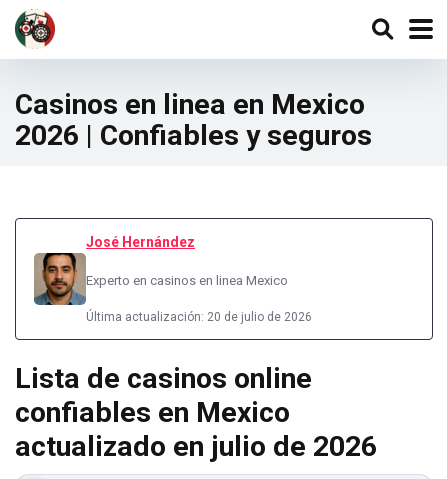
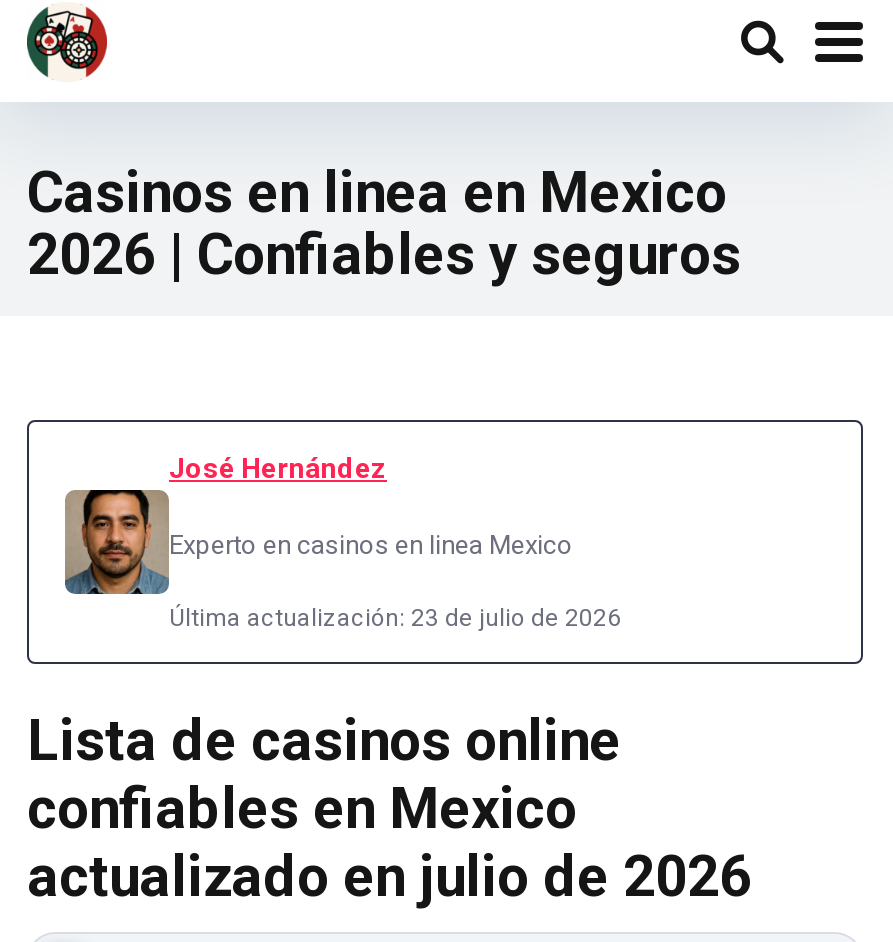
[86,310,312,324] Última actualización: 20 de julio de 2026 -> [169,604,621,632] Última actualización: 23 de julio de 2026

